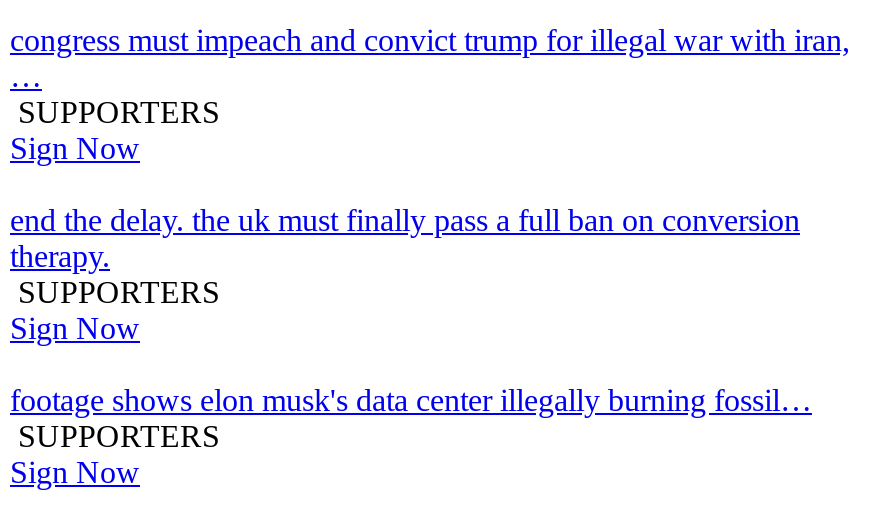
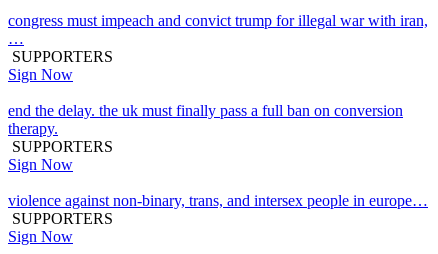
[10,383,812,417] footage shows elon musk's data center illegally burning fossil… -> [8,192,428,209] violence against non-binary, trans, and intersex people in europe…

